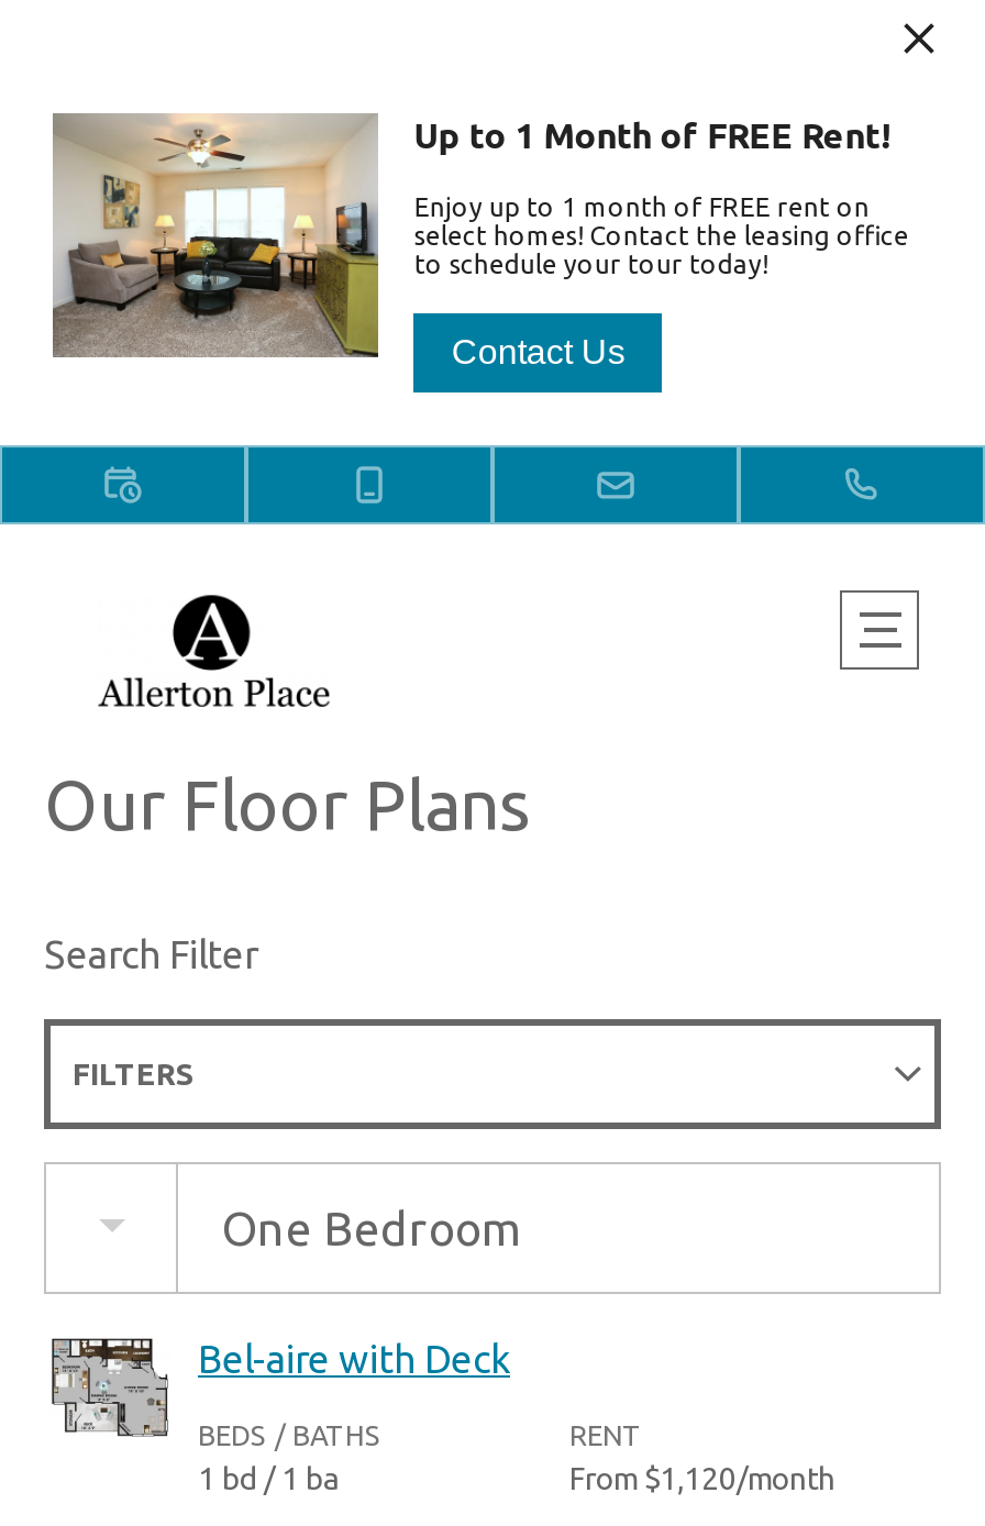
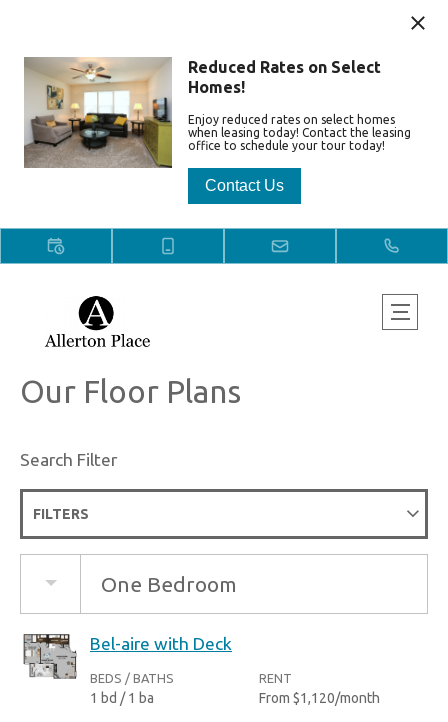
[414,115,889,155] Up to 1 Month of FREE Rent! -> [188,58,381,96] Reduced Rates on Select | Homes!
[414,192,909,278] Enjoy up to 1 month of FREE rent on | select homes! Contact the leasing office | to schedule your tour today! -> [188,113,411,152] Enjoy reduced rates on select homes | when leasing today! Contact the leasing | office to schedule your tour today!

